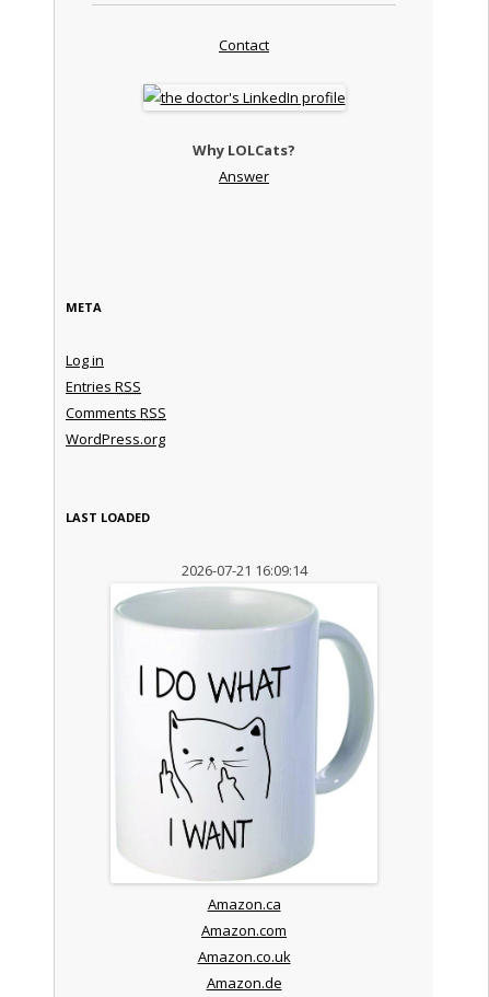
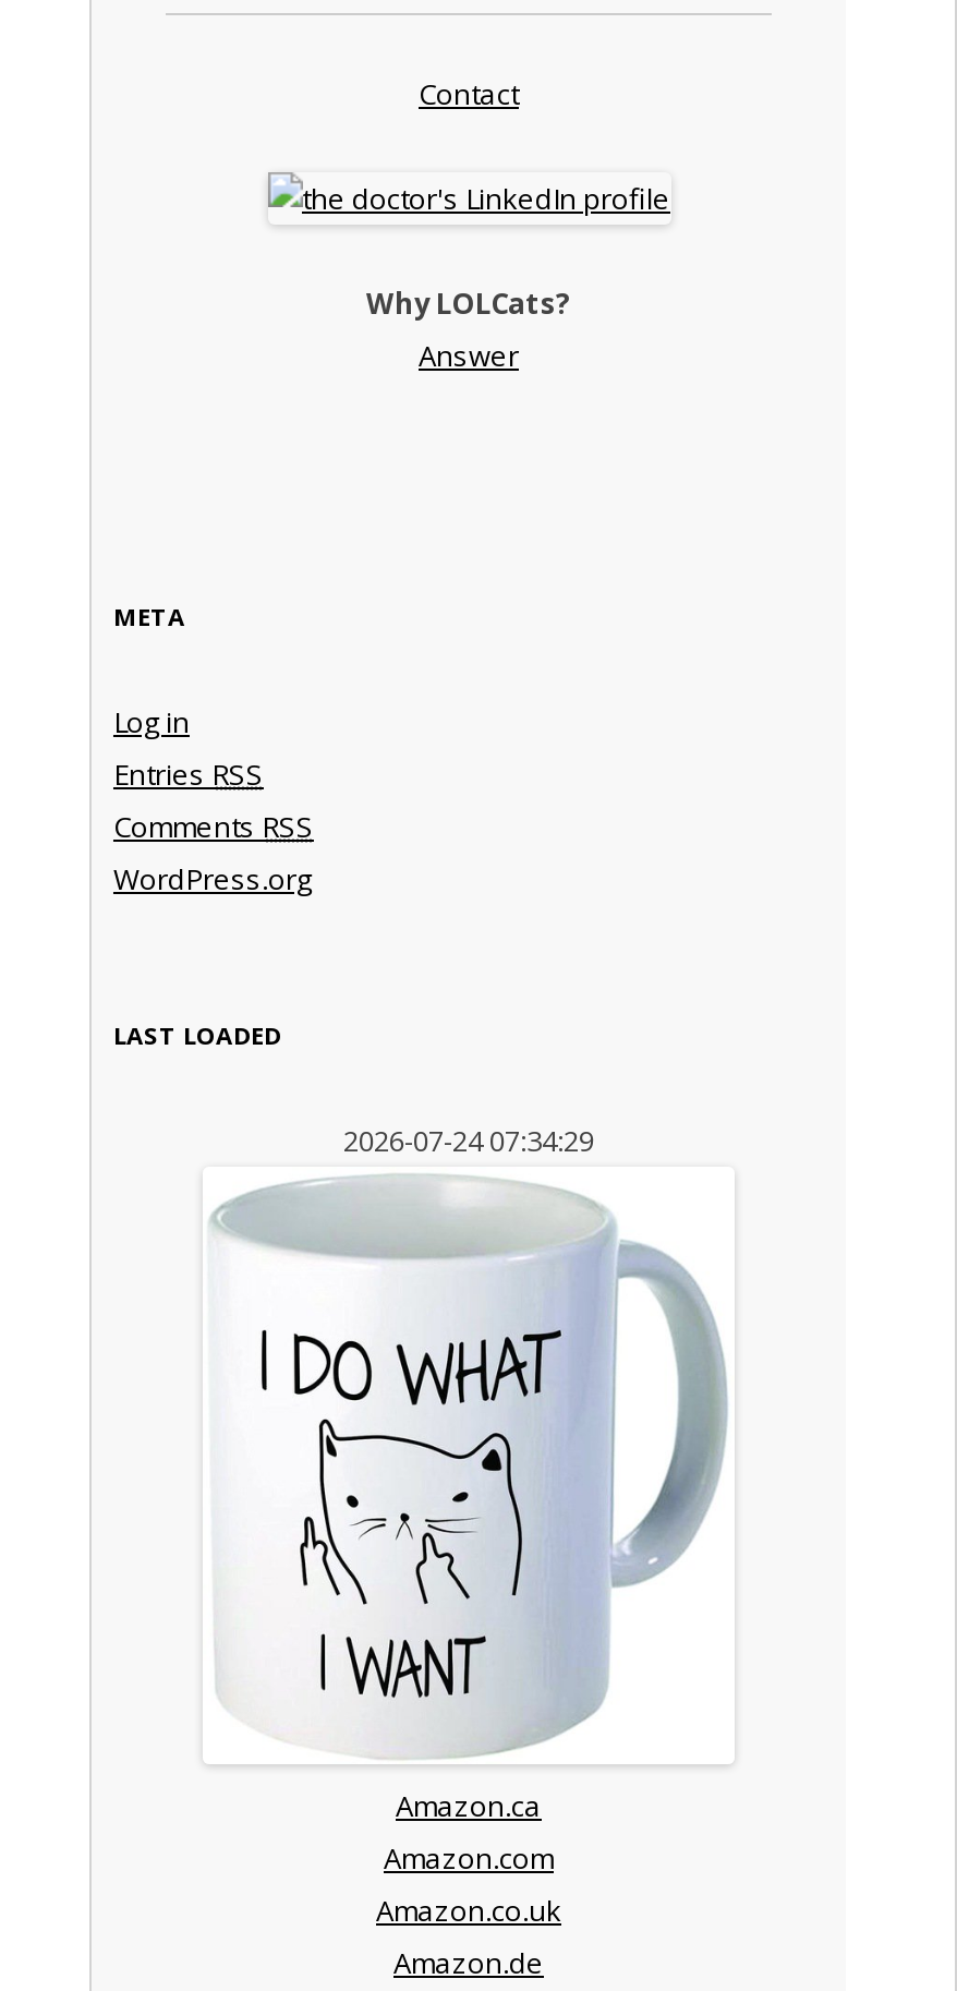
[181,560,307,580] 2026-07-21 16:09:14 -> [343,1120,594,1159] 2026-07-24 07:34:29

